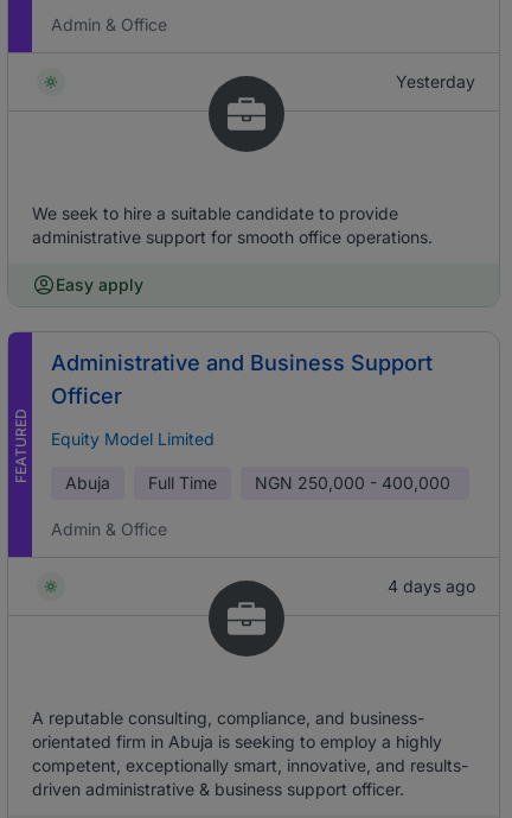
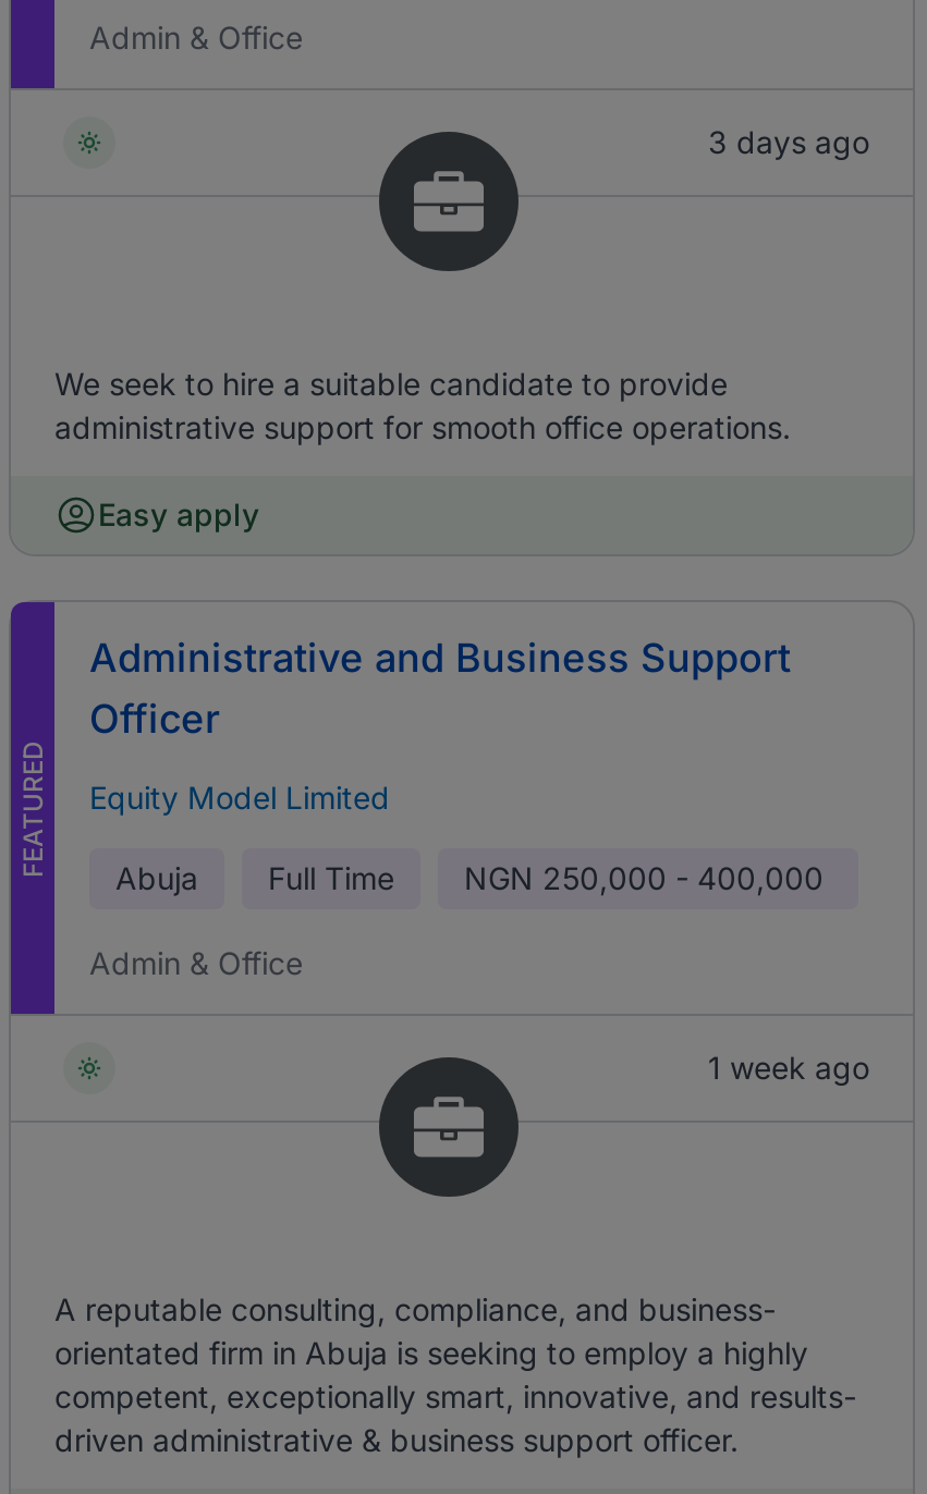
[396,71,475,91] Yesterday -> [708,123,869,160] 3 days ago
[388,576,475,596] 4 days ago -> [708,1049,869,1086] 1 week ago

